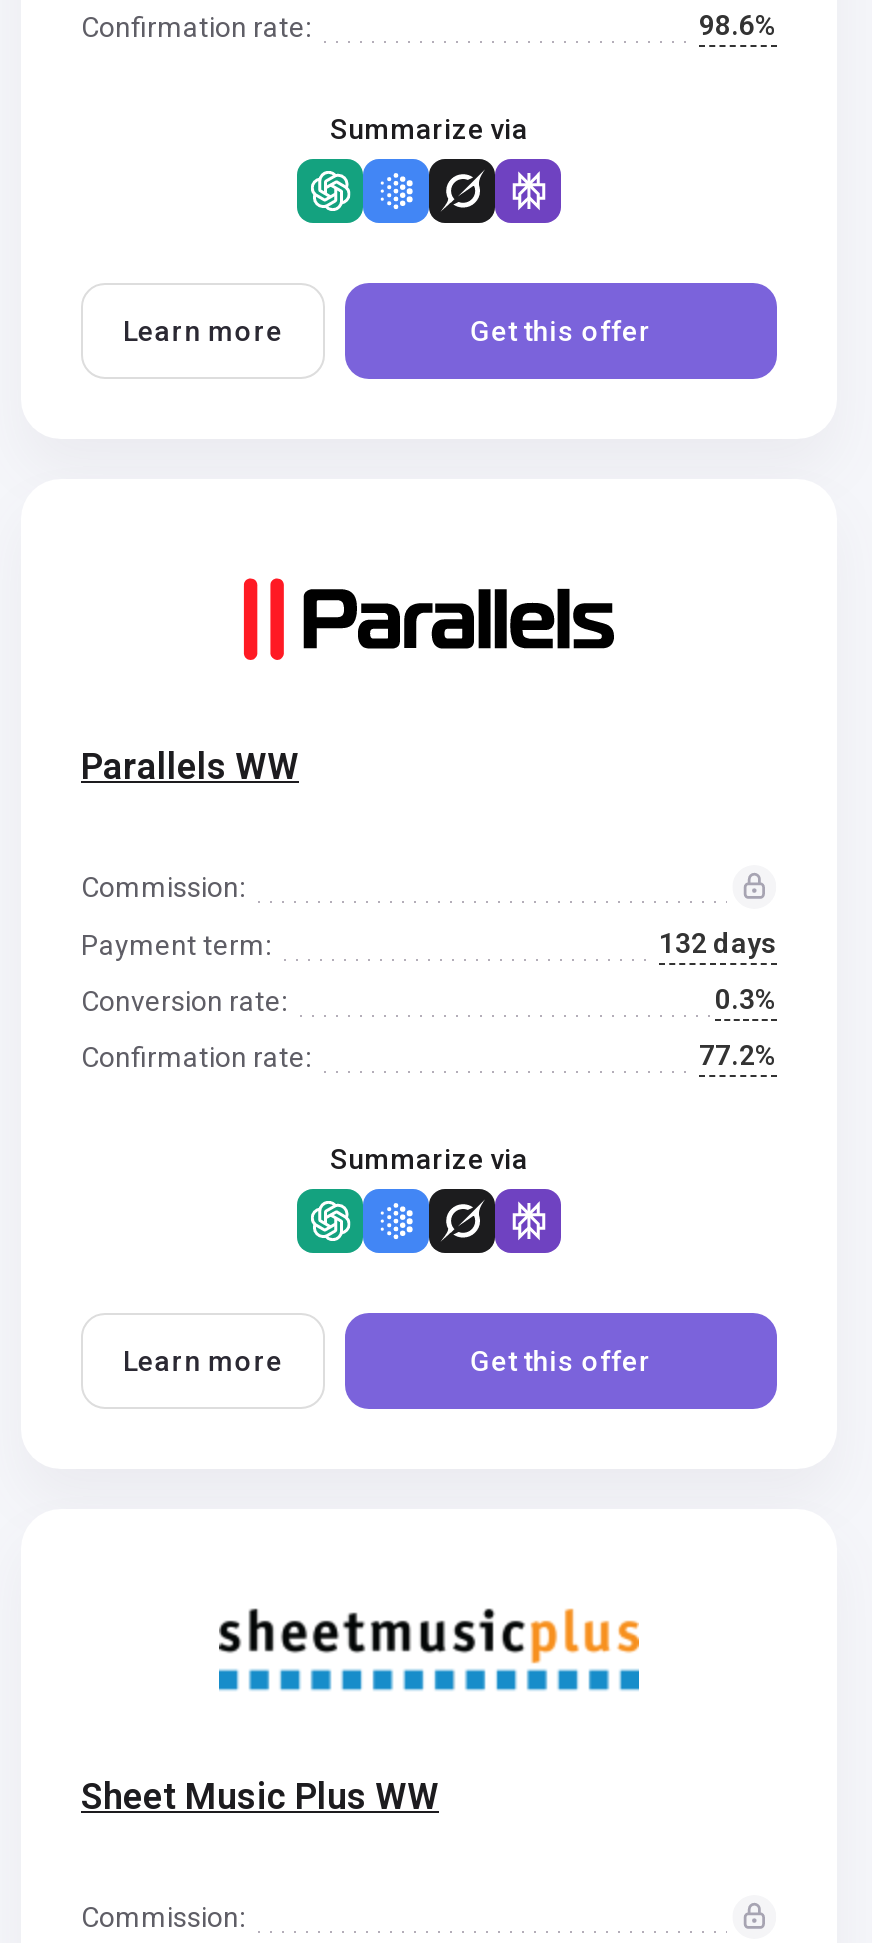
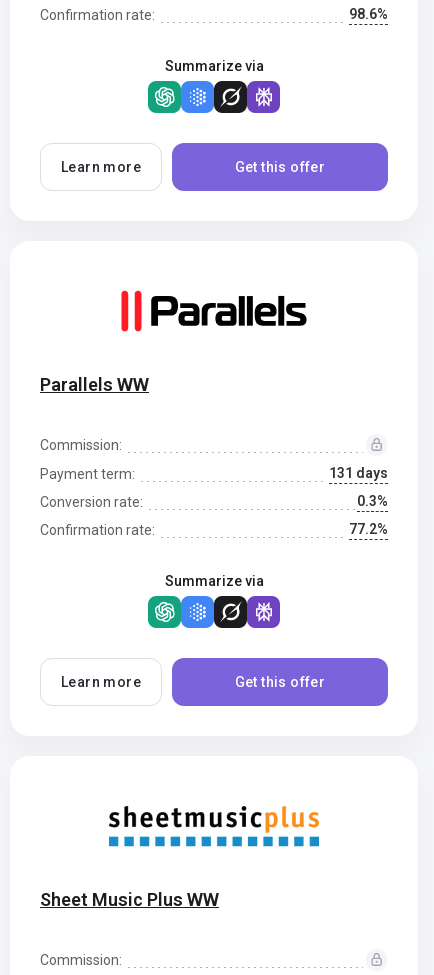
[659,927,777,959] 132 days -> [329,465,388,481] 131 days

